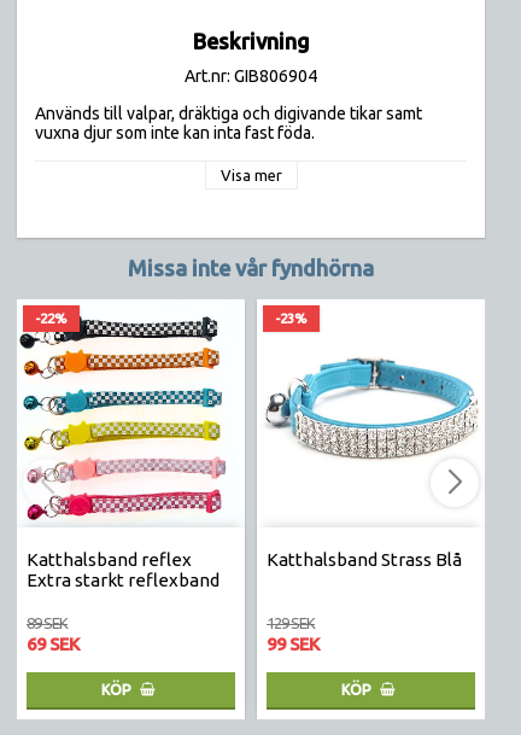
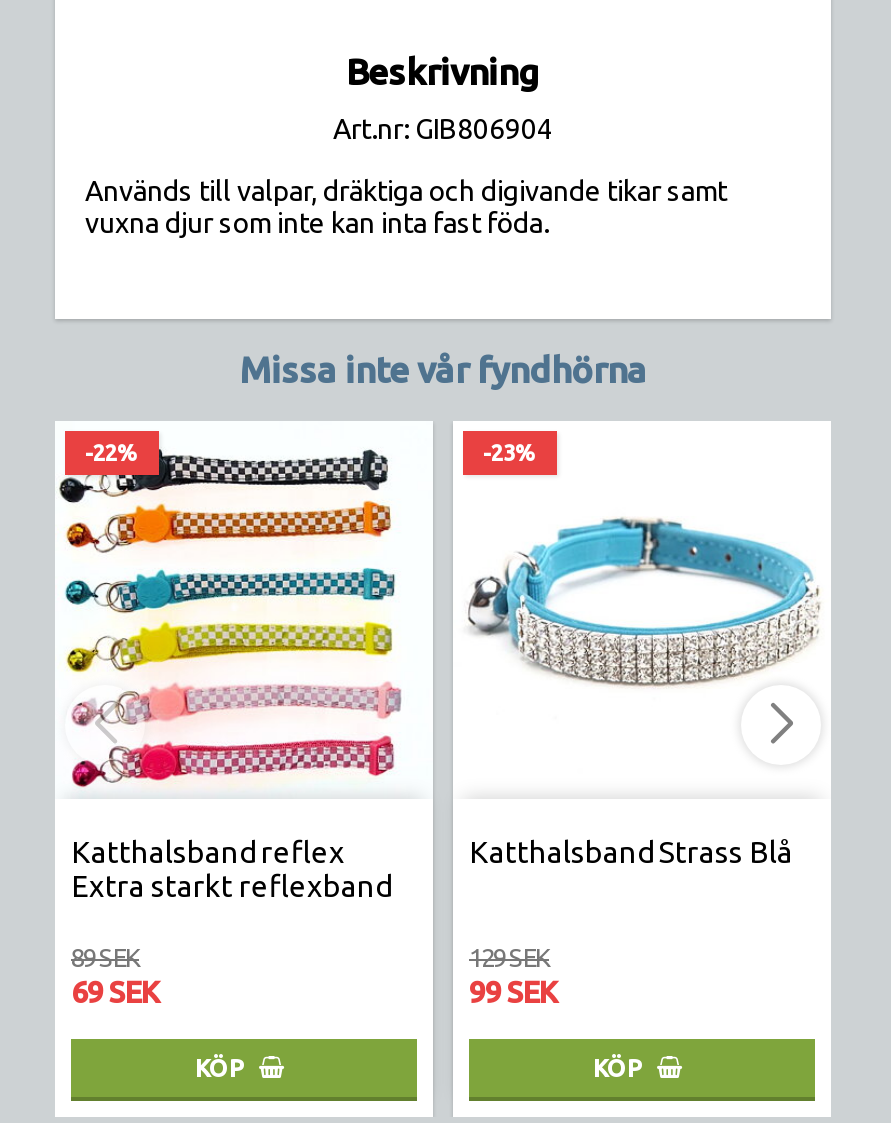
[220,166,282,183] Visa mer -> none

